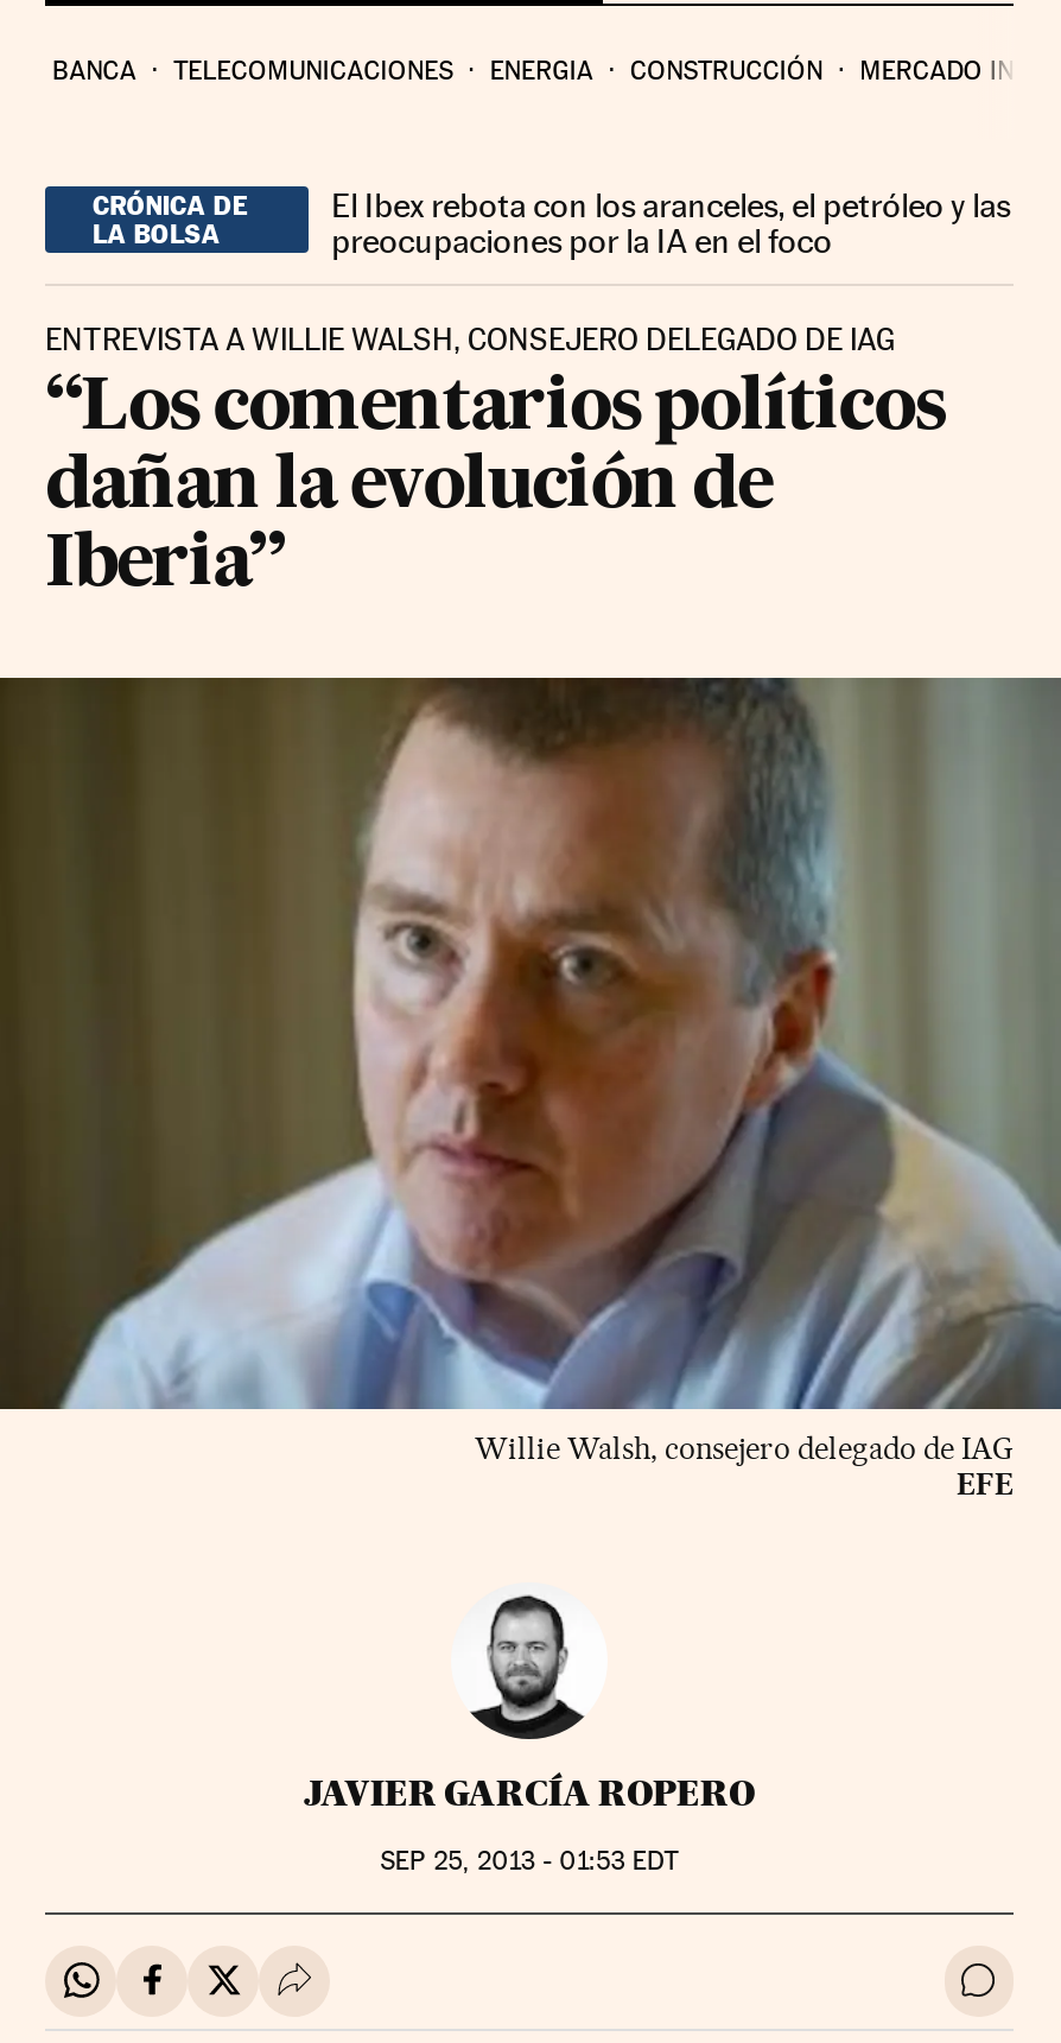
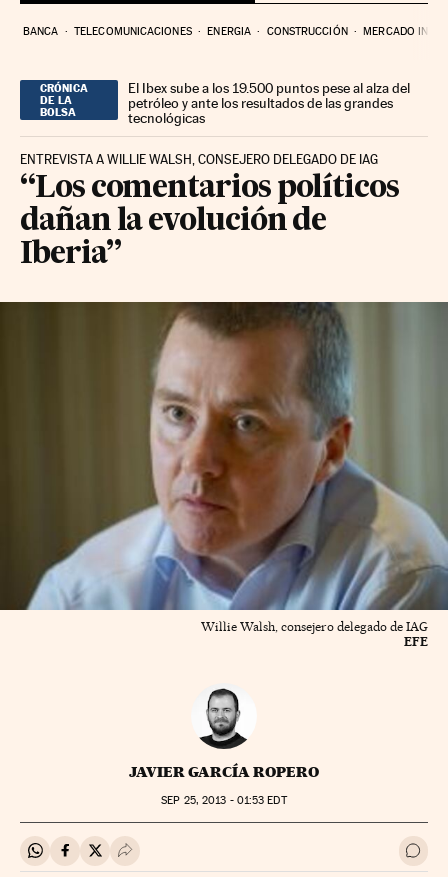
[331,185,1010,259] El Ibex rebota con los aranceles, el petróleo y las | preocupaciones por la IA en el foco -> [128,80,410,126] El Ibex sube a los 19.500 puntos pese al alza del | petróleo y ante los resultados de las grandes | tecnológicas

